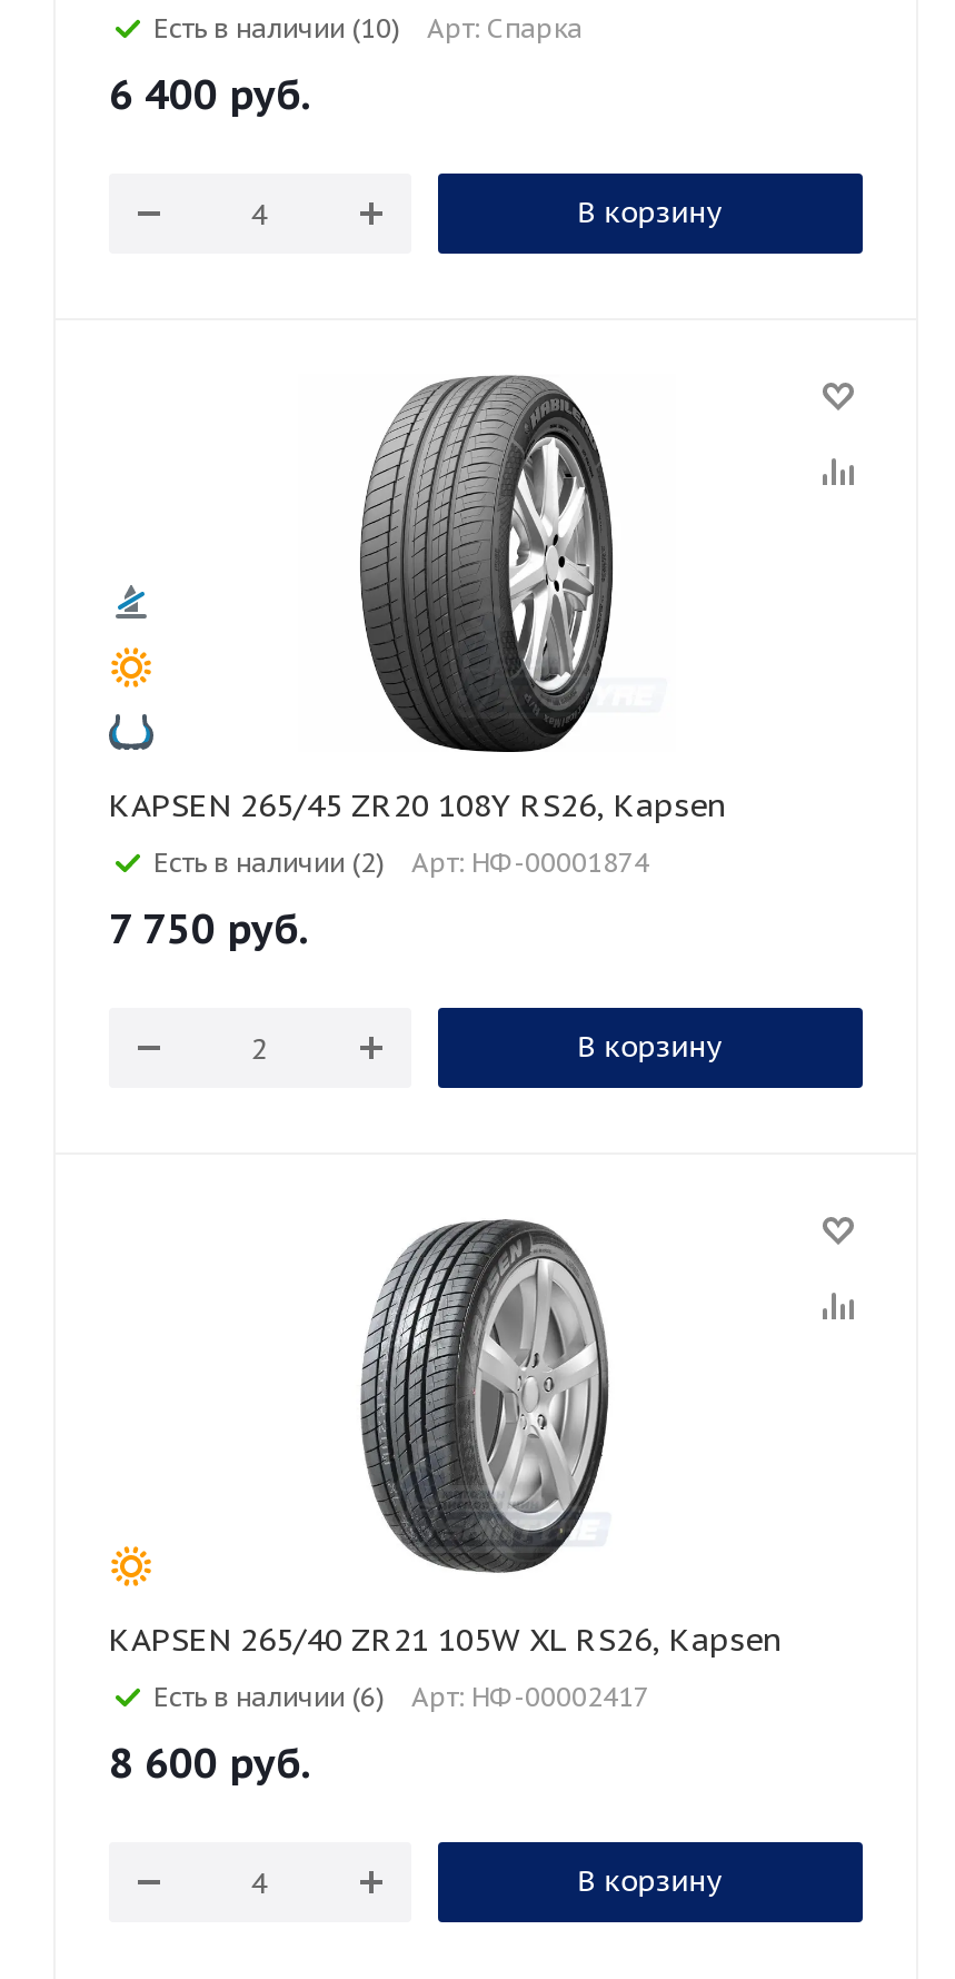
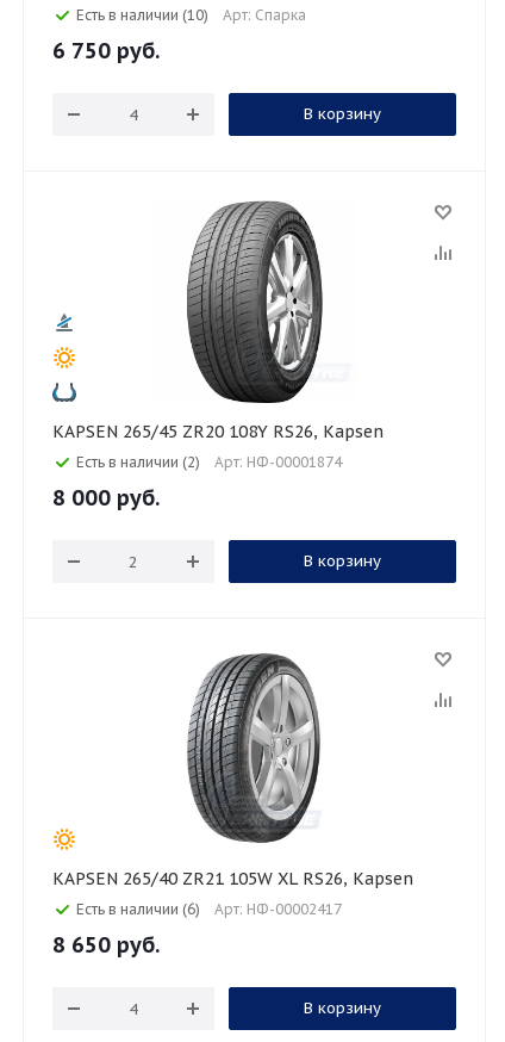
[109,69,309,120] 6 400 руб. -> [52,37,160,64] 6 750 руб.
[109,903,307,954] 7 750 руб. -> [52,484,160,511] 8 000 руб.
[109,1738,309,1789] 8 600 руб. -> [52,931,160,959] 8 650 руб.

